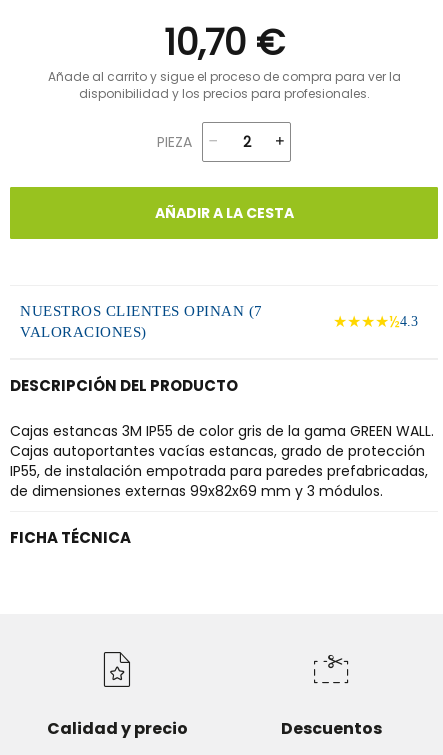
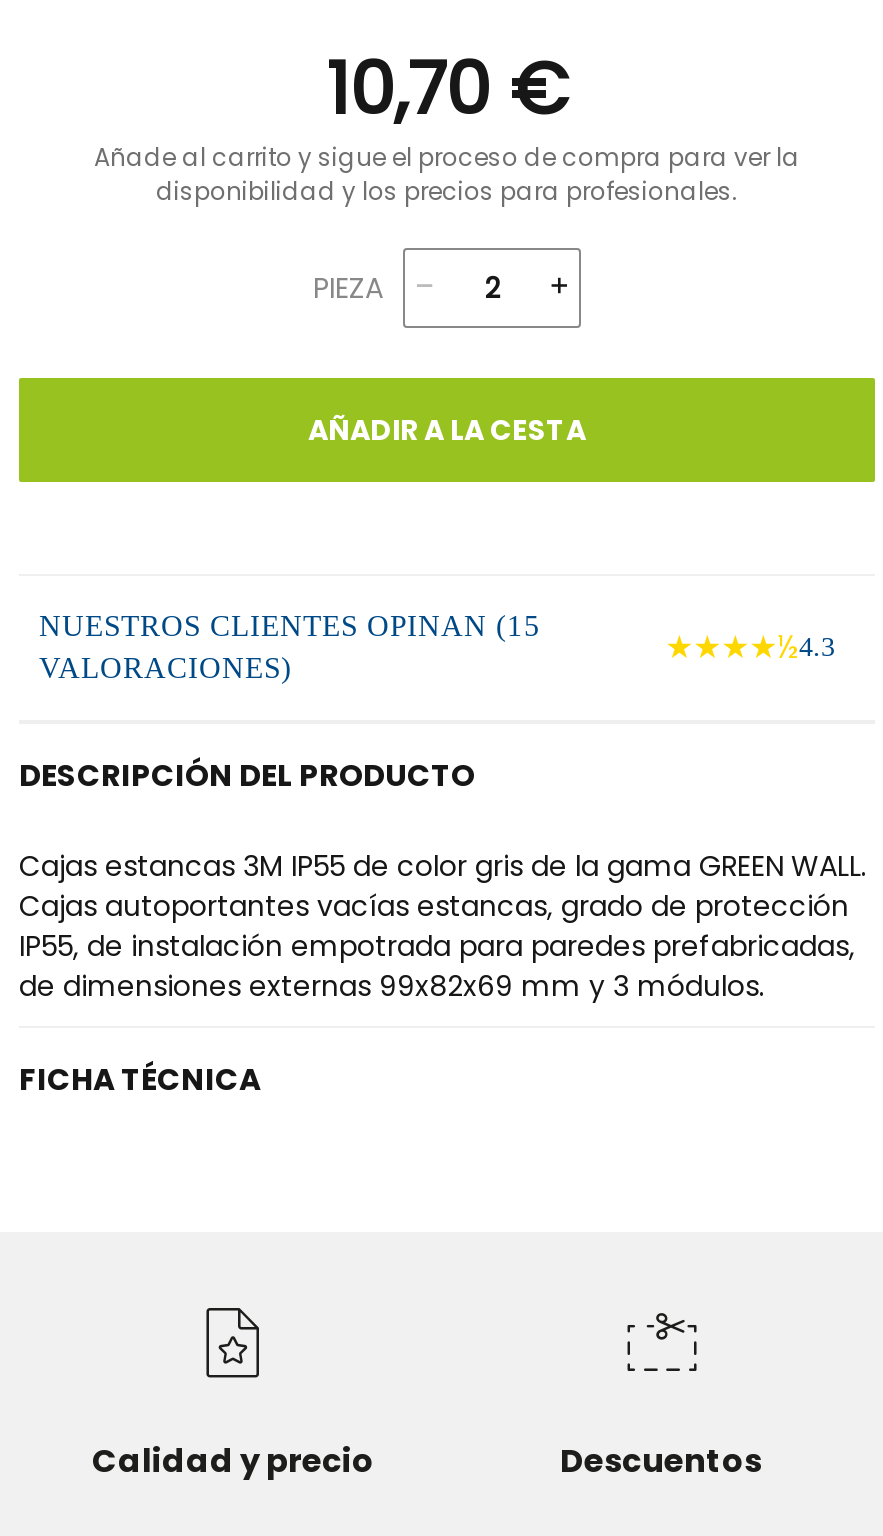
[20,303,262,319] NUESTROS CLIENTES OPINAN (7 -> [39,611,541,643] NUESTROS CLIENTES OPINAN (15

